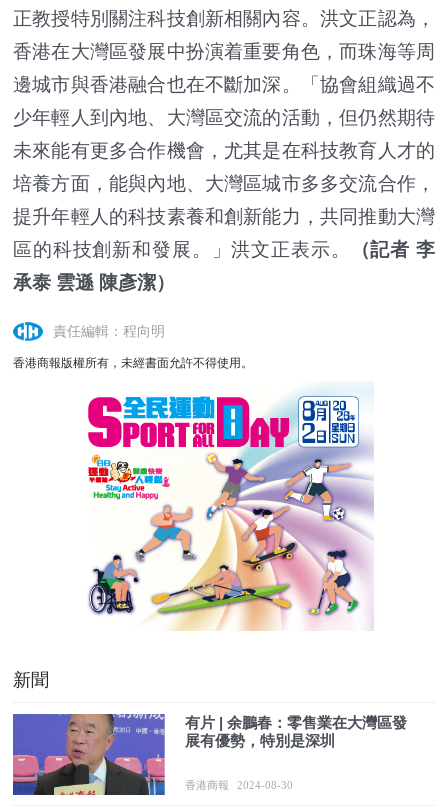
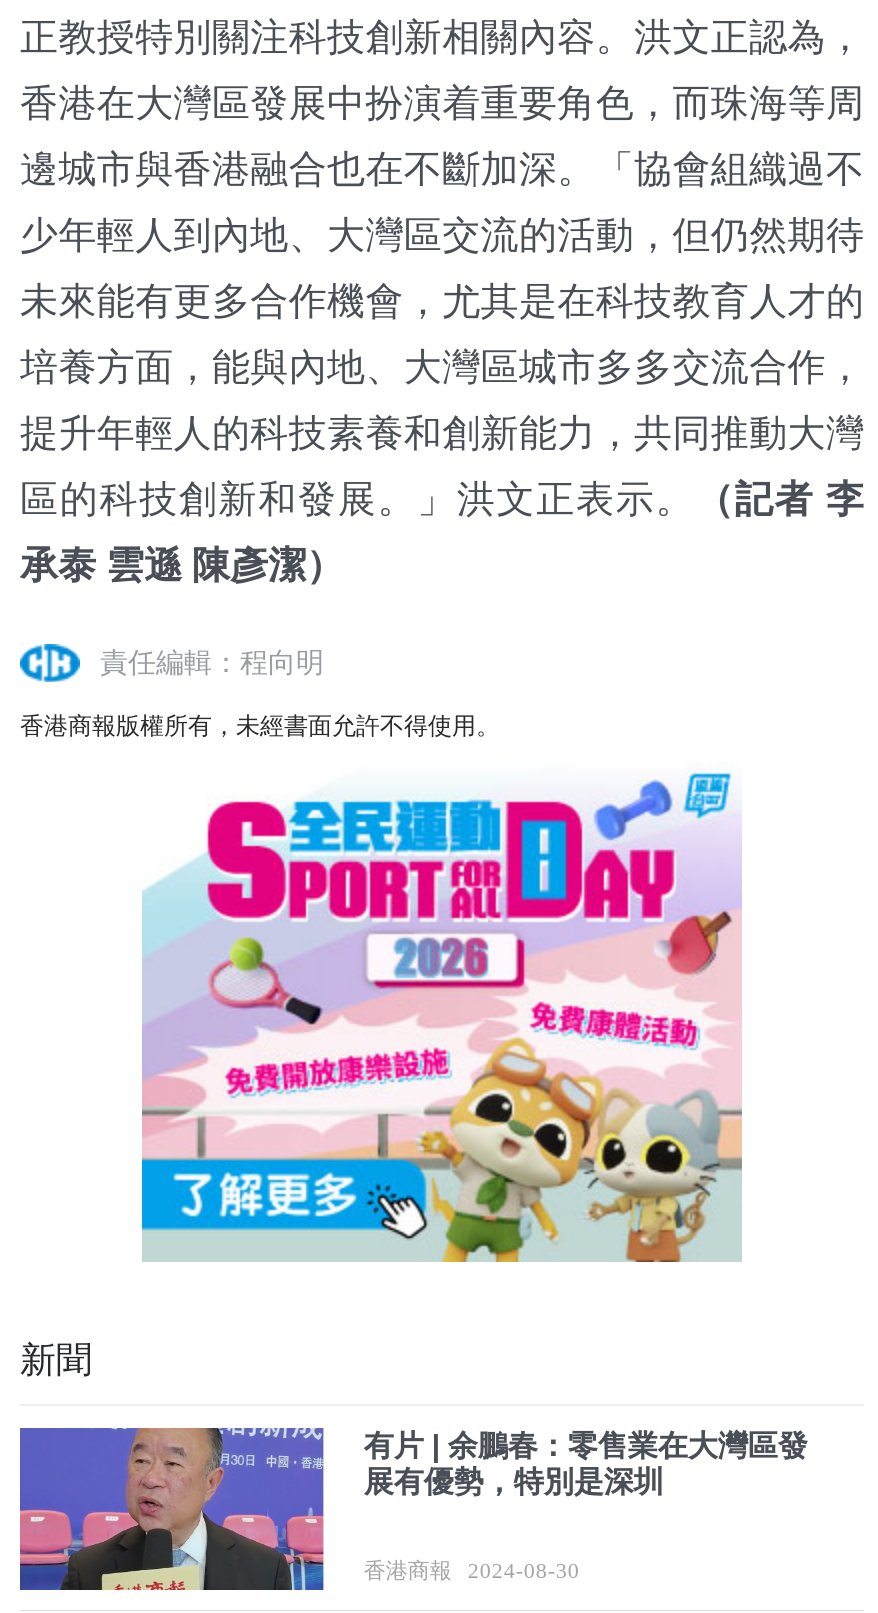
[74,387,374,631] [image] -> [140,772,742,1264] [image]

